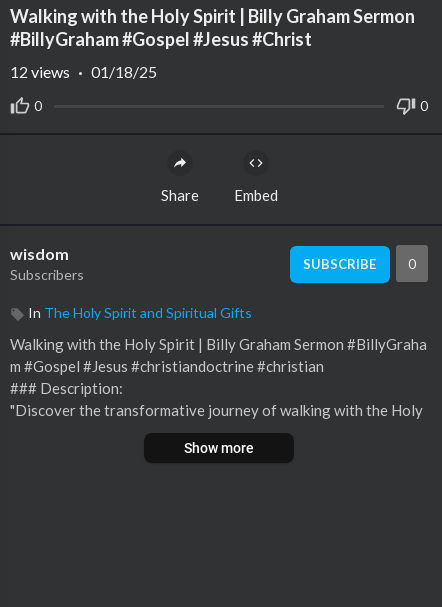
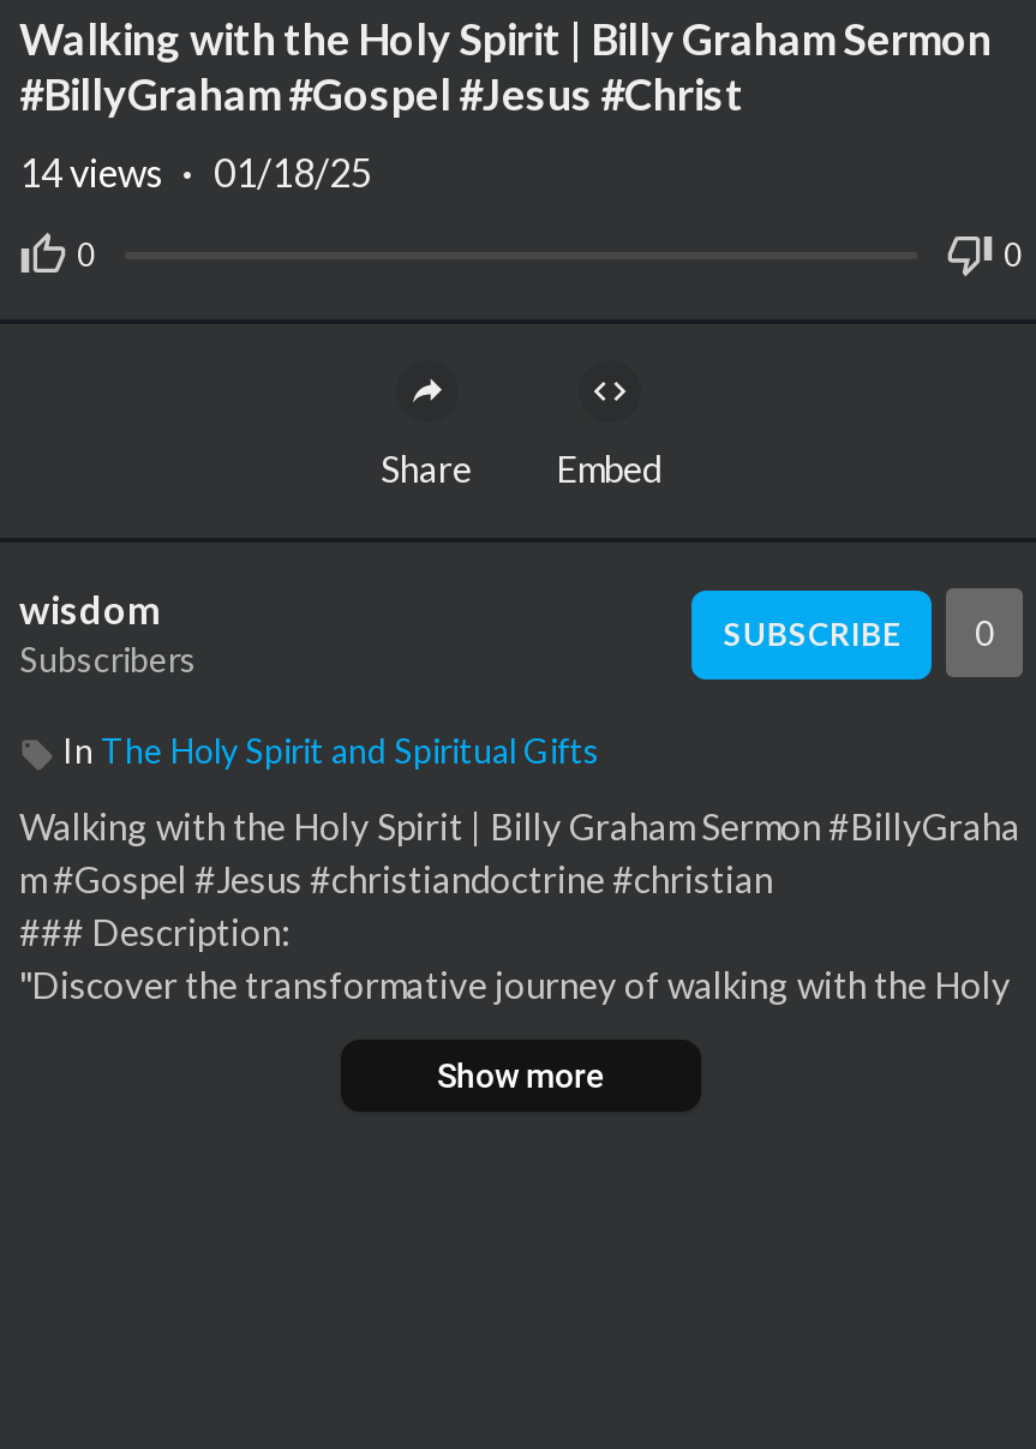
[10,62,157,81] 12views · 01/18/25 -> [19,149,372,194] 14views · 01/18/25

